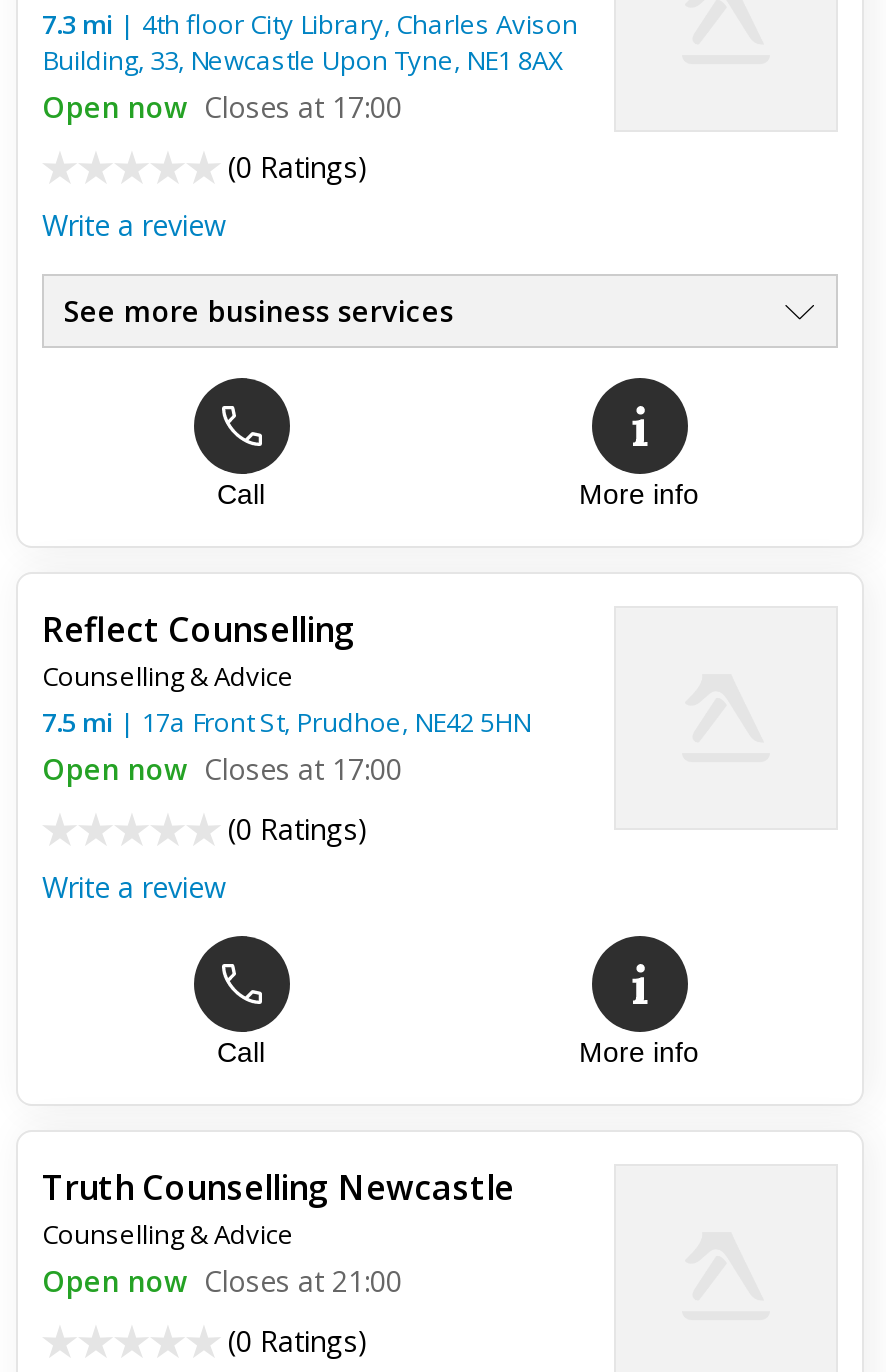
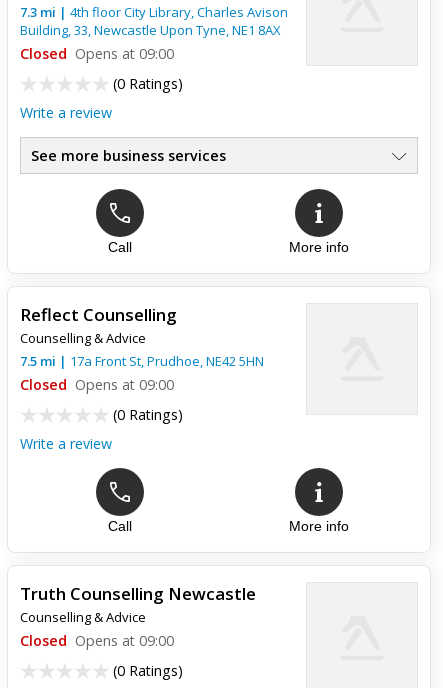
[42,88,402,126] Open now Closes at 17:00 -> [20,44,174,63] Closed Opens at 09:00
[42,750,402,788] Open now Closes at 17:00 -> [20,375,174,394] Closed Opens at 09:00
[42,1262,402,1300] Open now Closes at 21:00 -> [20,631,174,650] Closed Opens at 09:00

